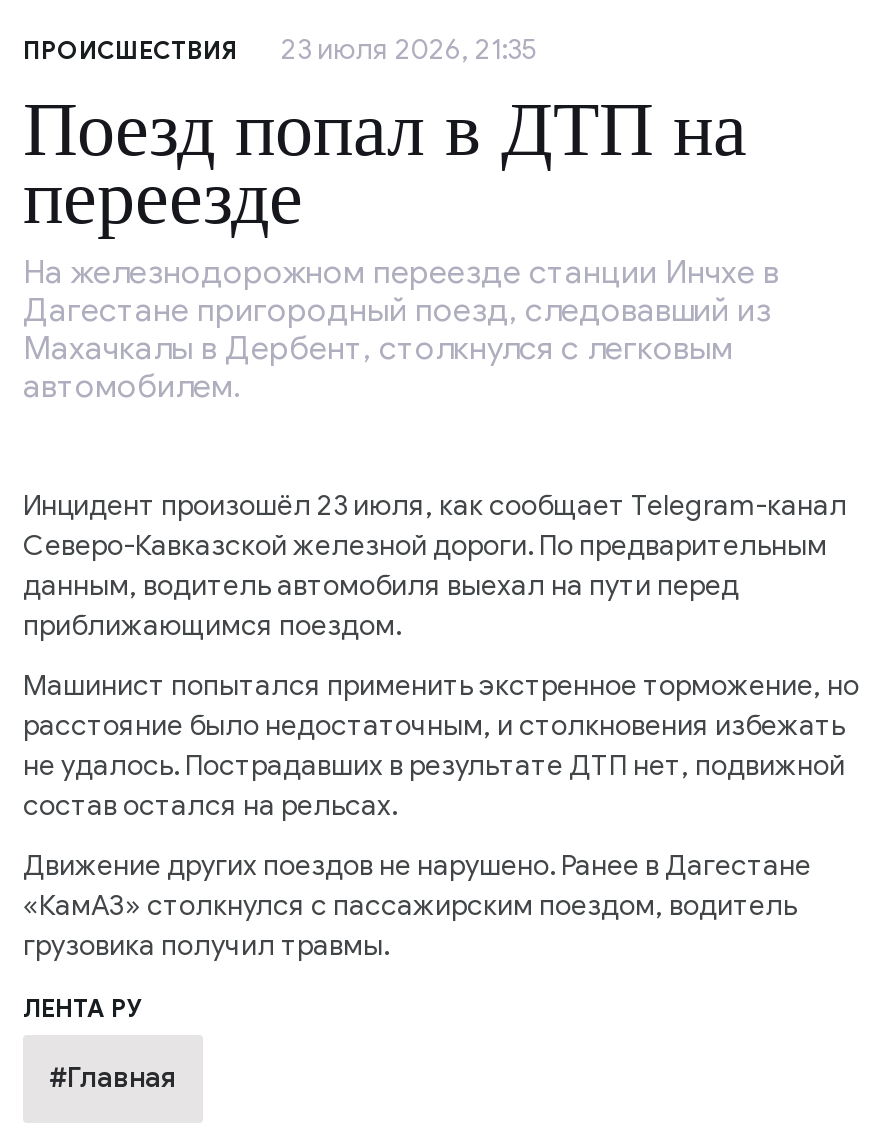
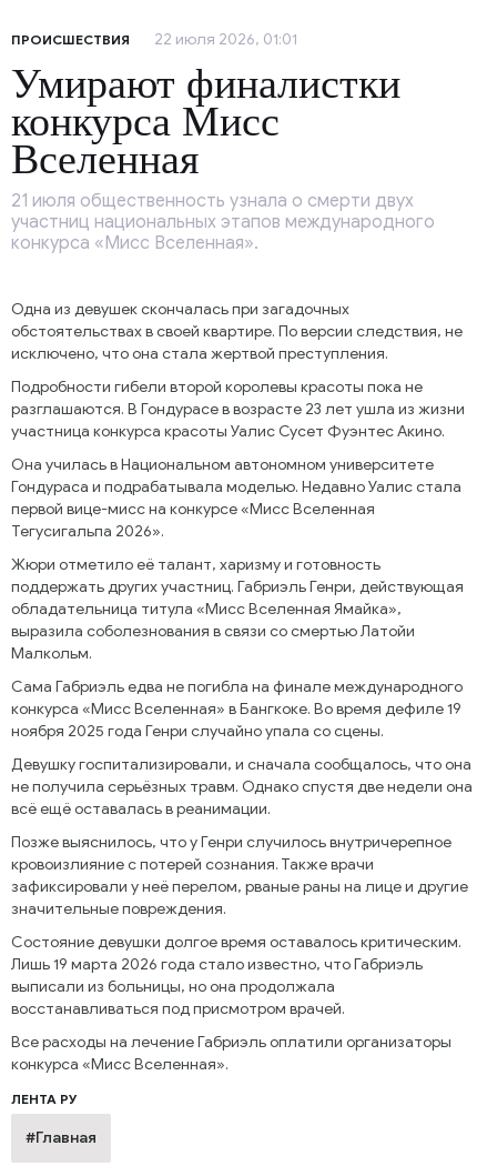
[23,33,859,963] 23 июля 2026, 21:35 | Поезд попал в ДТП на | переезде | На железнодорожном переезде станции Инчхе в | Дагестане пригородный поезд, следовавший из | Махачкалы в Дербент, столкнулся с легковым | автомобилем. | Инцидент произошёл 23 июля, как сообщает Telegram-канал | Северо-Кавказской железной дороги. По предварительным | данным, водитель автомобиля выехал на пути перед | приближающимся поездом. | Машинист попытался применить экстренное торможение, но | расстояние было недостаточным, и столкновения избежать | не удалось. Пострадавших в результате ДТП нет, подвижной | состав остался на рельсах. | Движение других поездов не нарушено. Ранее в Дагестане | «КамАЗ» столкнулся с пассажирским поездом, водитель | грузовика получил травмы. -> [11,30,473,1074] 22 июля 2026, 01:01 | Умирают финалистки | конкурса Мисс | Вселенная | 21 июля общественность узнала о смерти двух | участниц национальных этапов международного | конкурса «Мисс Вселенная». | Одна из девушек скончалась при загадочных | обстоятельствах в своей квартире. По версии следствия, не | исключено, что она стала жертвой преступления. | Подробности гибели второй королевы красоты пока не | разглашаются. В Гондурасе в возрасте 23 лет ушла из жизни | участница конкурса красоты Уалис Сусет Фуэнтес Акино. | Она училась в Национальном автономном университете | Гондураса и подрабатывала моделью. Недавно Уалис стала | первой вице-мисс на конкурсе «Мисс Вселенная | Тегусигальпа 2026». | Жюри отметило её талант, харизму и готовность | поддержать других участниц. Габриэль Генри, действующая | обладательница титула «Мисс Вселенная Ямайка», | выразила соболезнования в связи со смертью Латойи | Малкольм. | Сама Габриэль едва не погибла на финале международного | конкурса «Мисс Вселенная» в Бангкоке. Во время дефиле 19 | ноября 2025 года Генри случайно упала со сцены. | Девушку госпитализировали, и сначала сообщалось, что она | не получила серьёзных травм. Однако спустя две недели она | всё ещё оставалась в реанимации. | Позже выяснилось, что у Генри случилось внутричерепное | кровоизлияние с потерей сознания. Также врачи | зафиксировали у неё перелом, рваные раны на лице и другие | значительные повреждения. | Состояние девушки долгое время оставалось критическим. | Лишь 19 марта 2026 года стало известно, что Габриэль | выписали из больницы, но она продолжала | восстанавливаться под присмотром врачей. | Все расходы на лечение Габриэль оплатили организаторы | конкурса «Мисс Вселенная».

